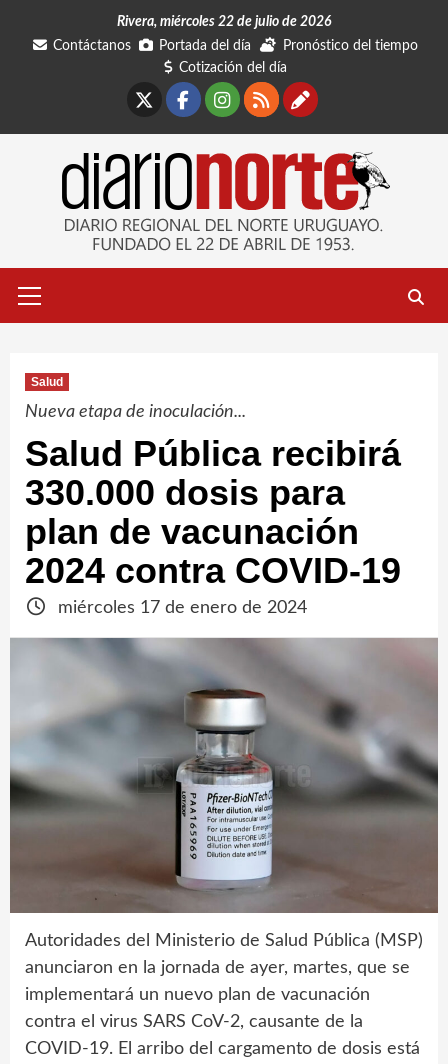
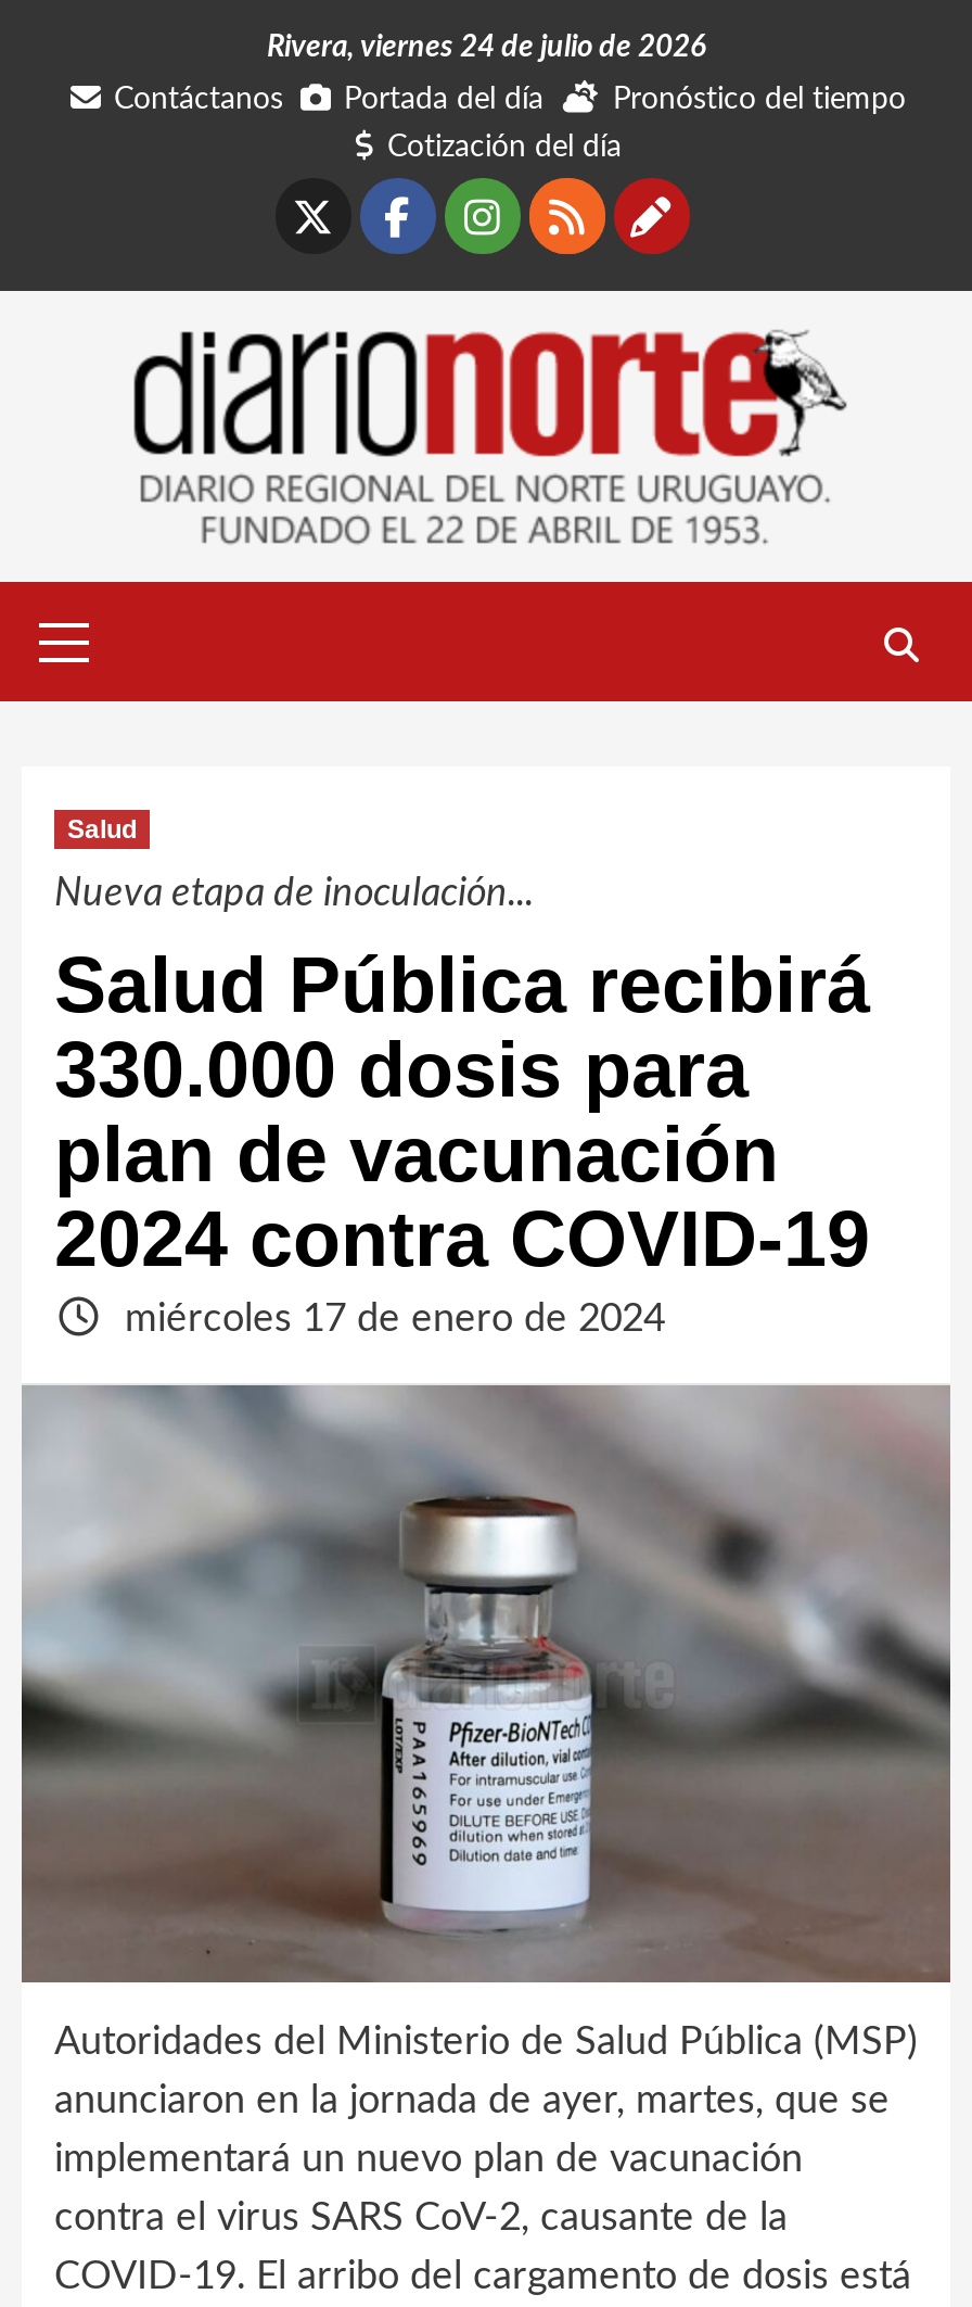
[117,15,331,29] Rivera, miércoles 22 de julio de 2026 -> [267,33,705,63] Rivera, viernes 24 de julio de 2026

